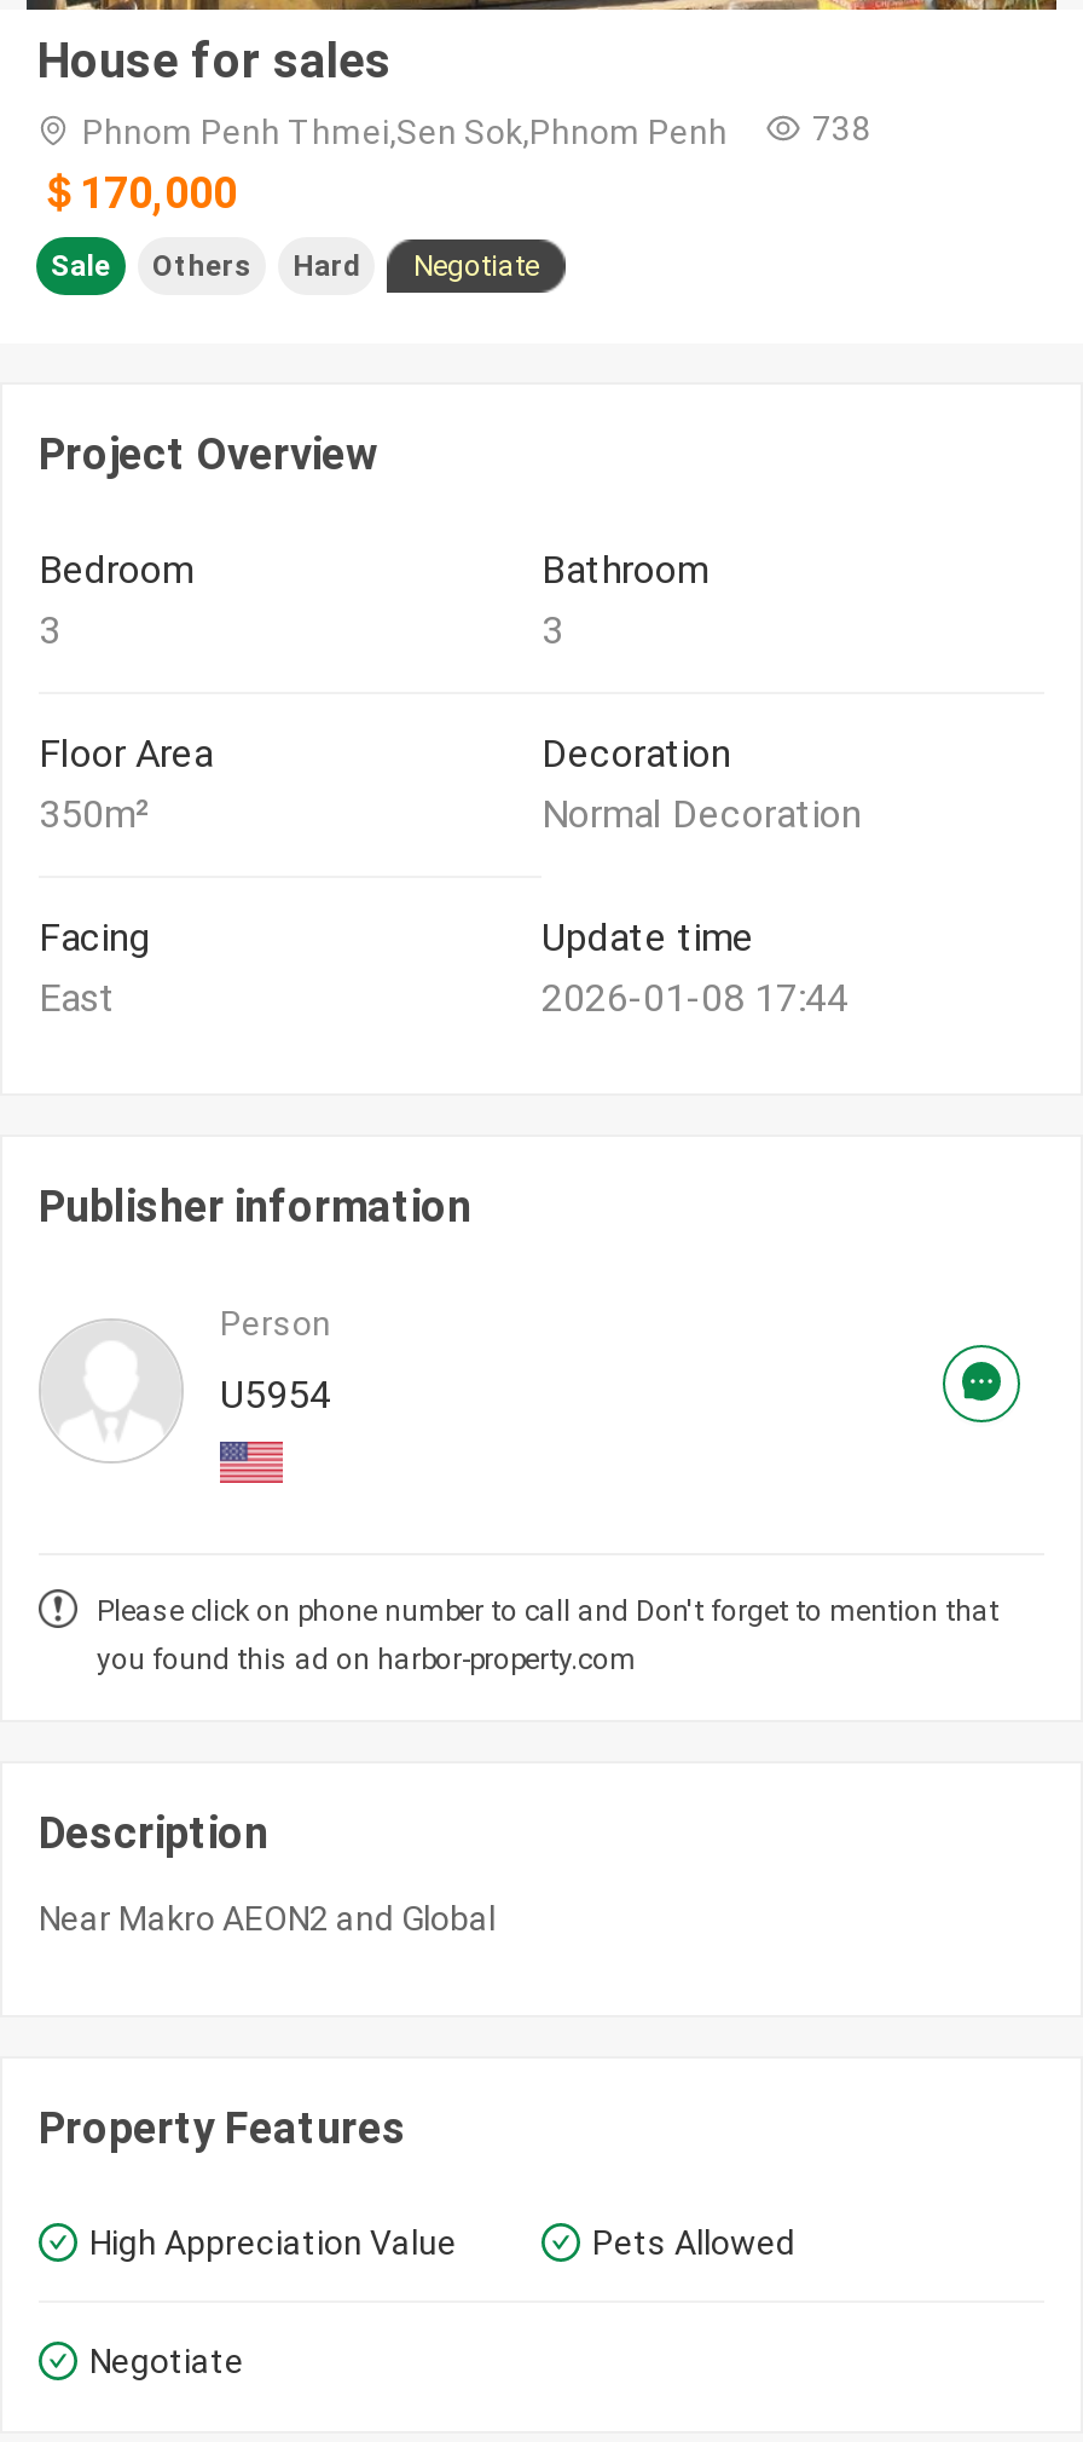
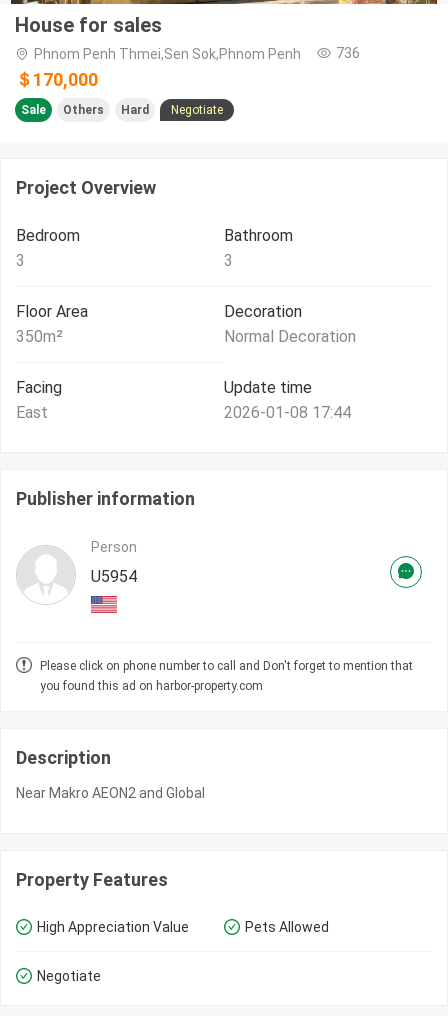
[812,108,870,147] 738 -> [336,45,360,61] 736

